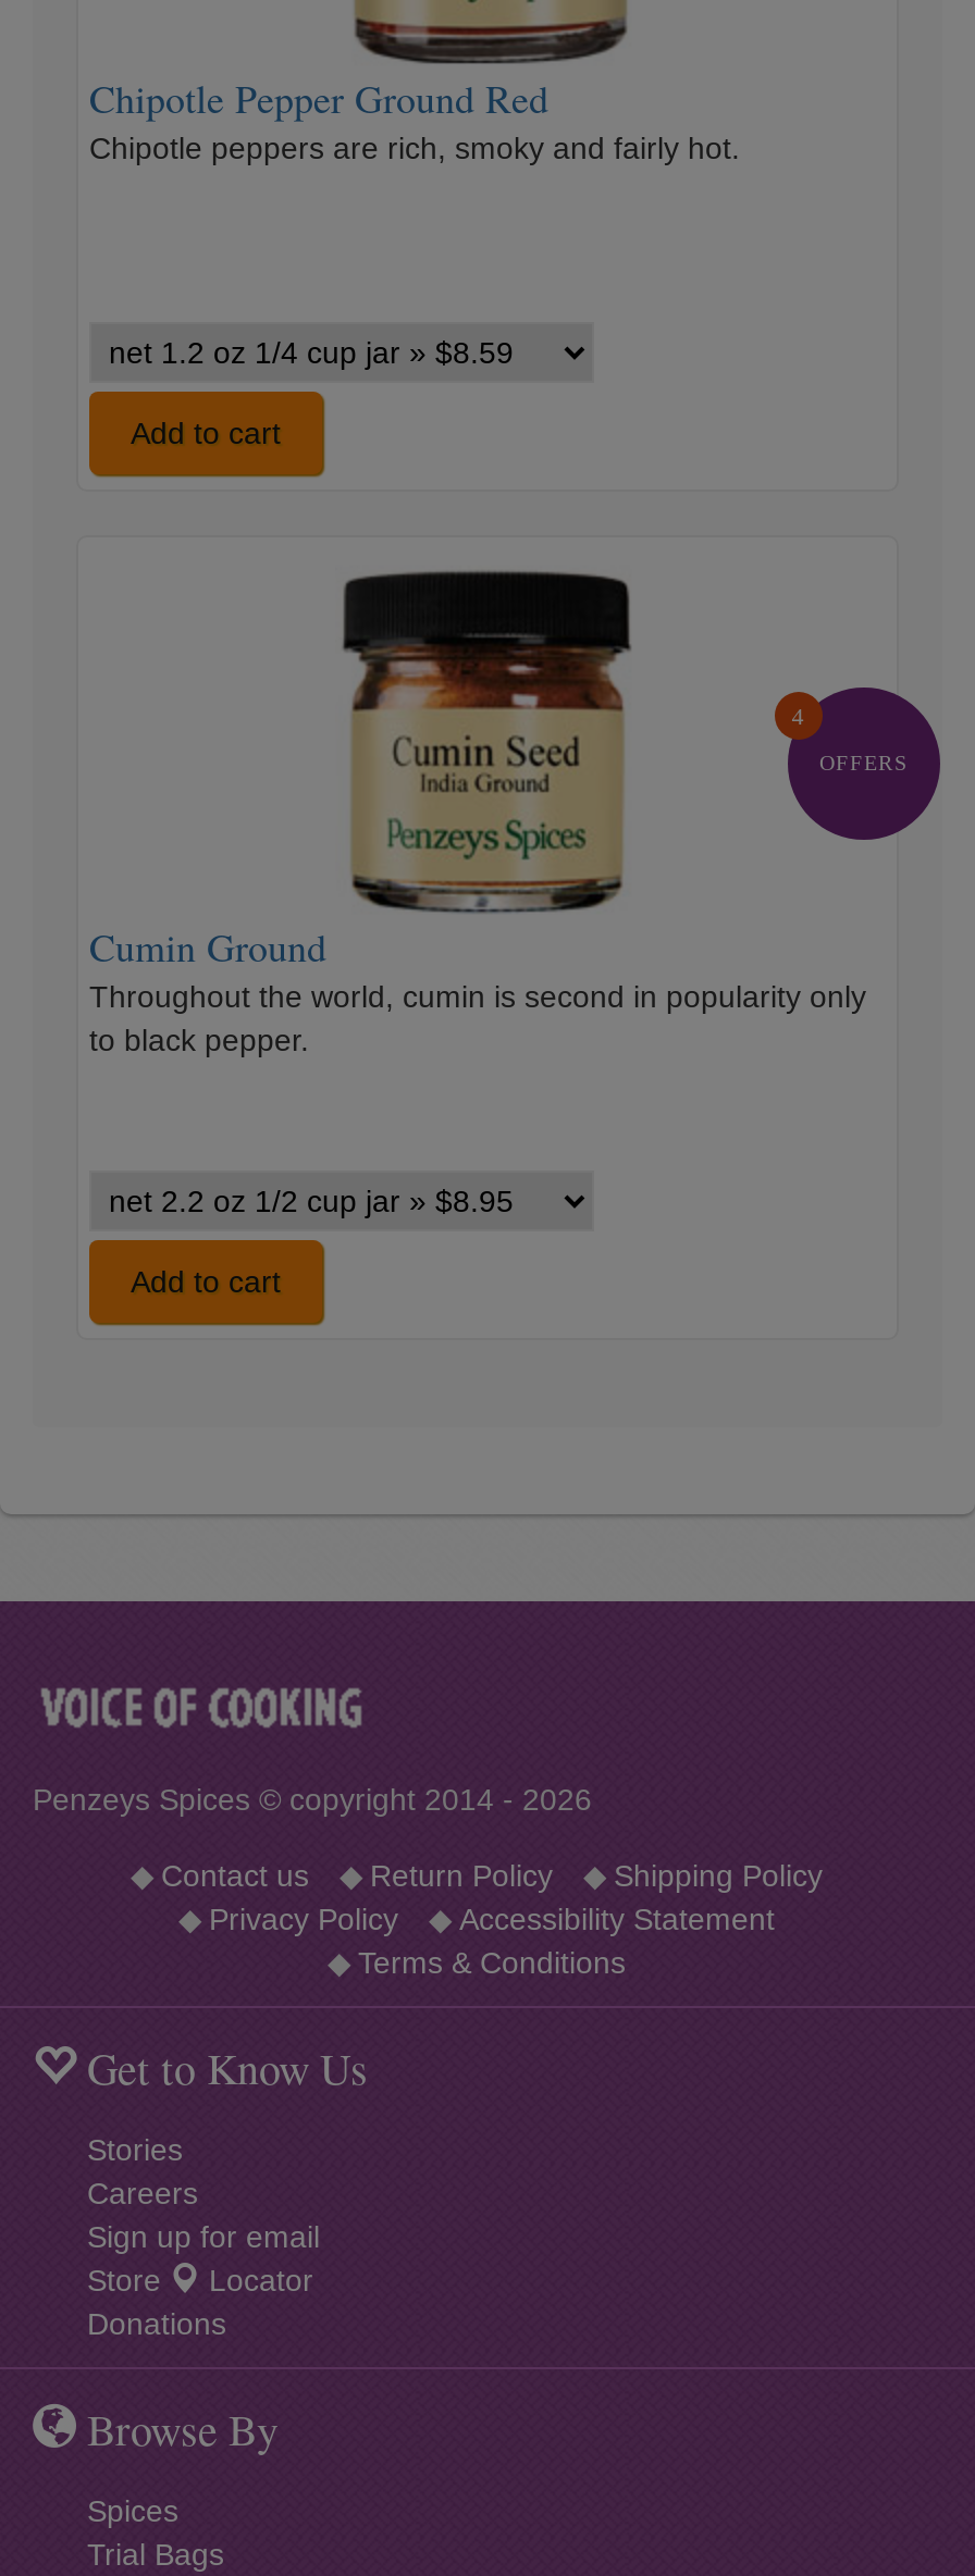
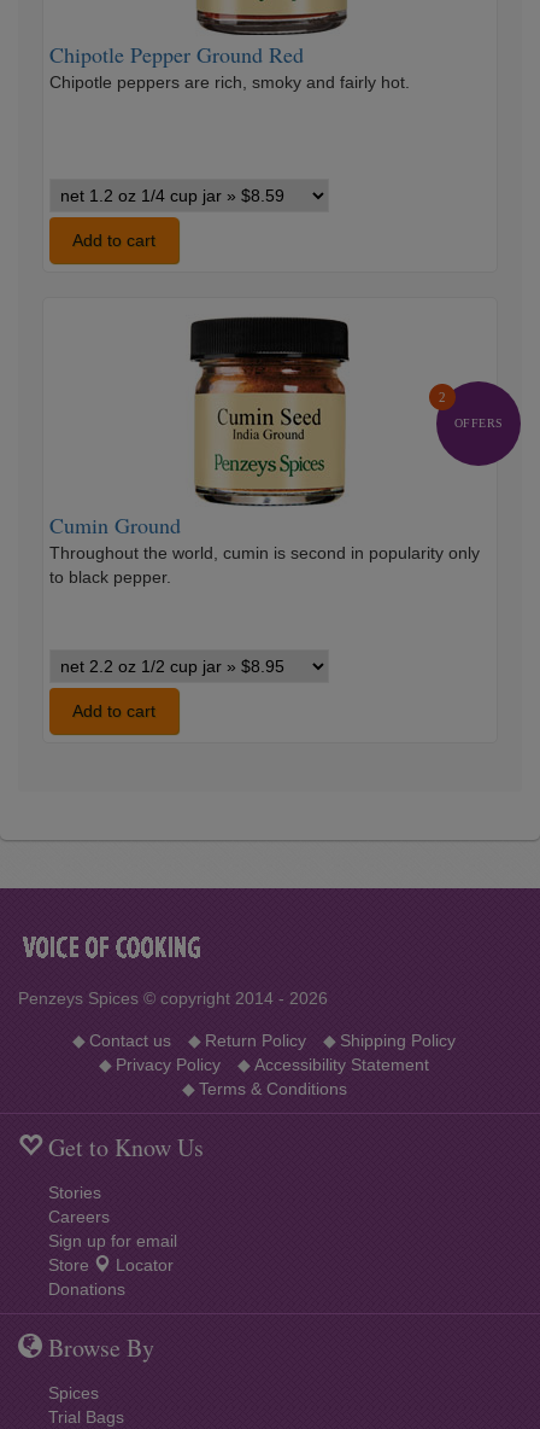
[792,703,806,729] 4 -> [439,390,446,405] 2

